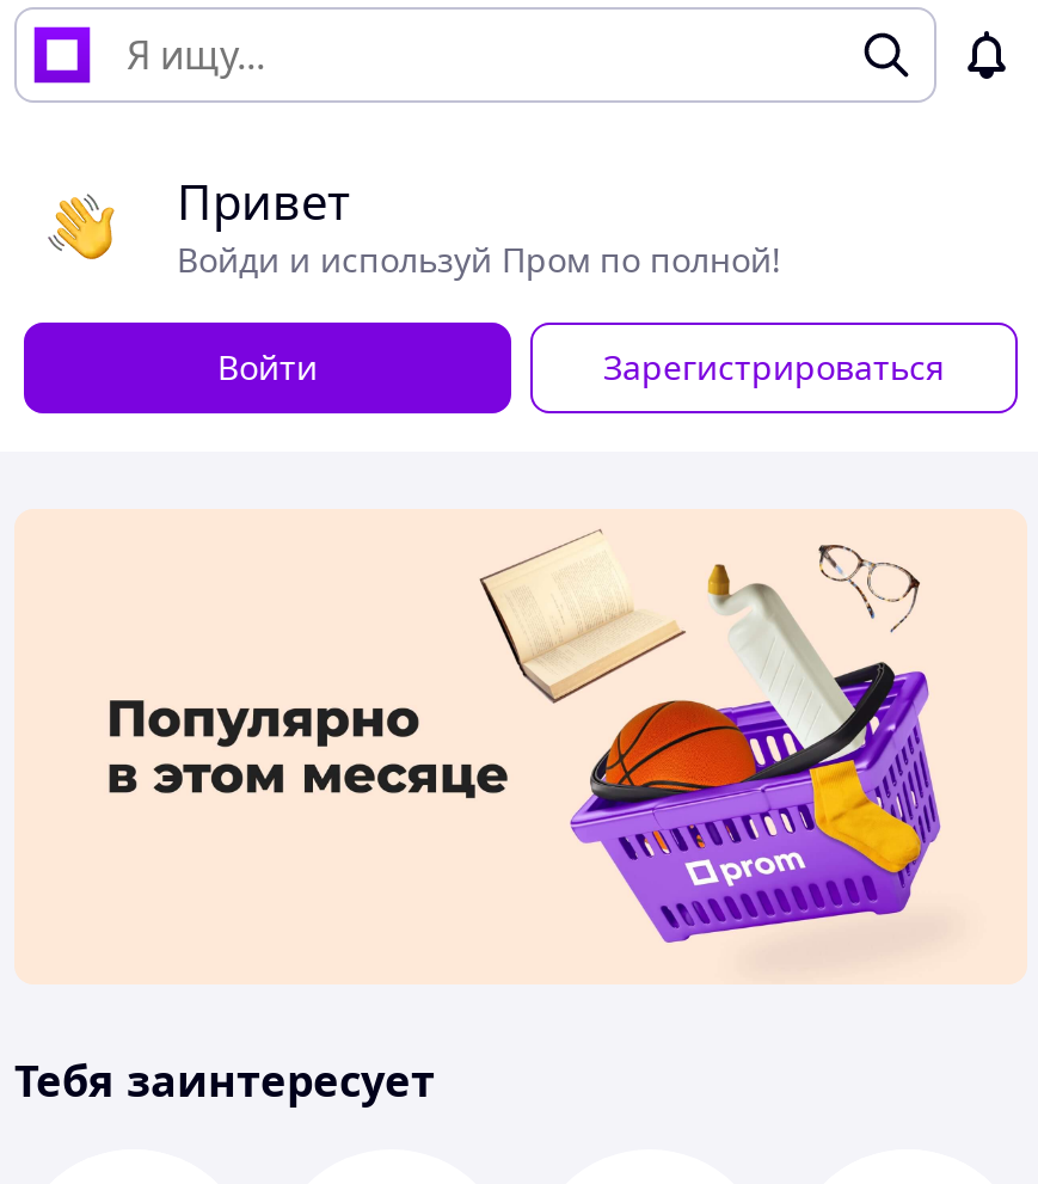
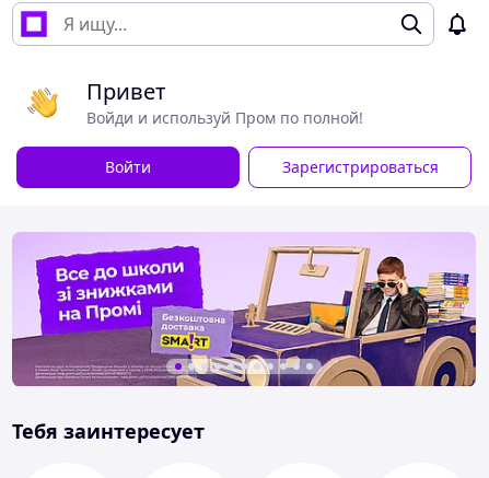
[17,511,1025,982] [image] -> [11,232,477,387] [image]

